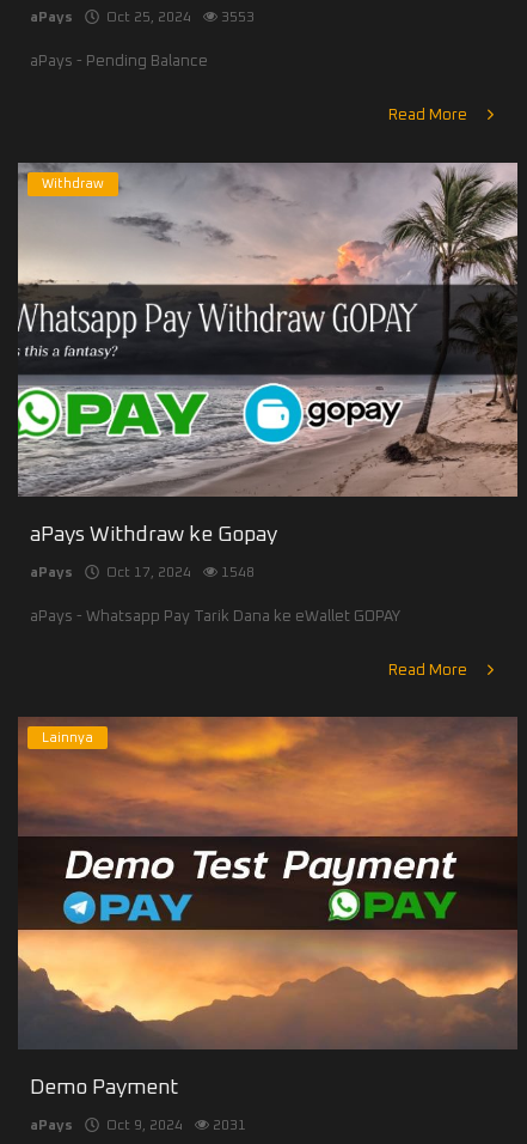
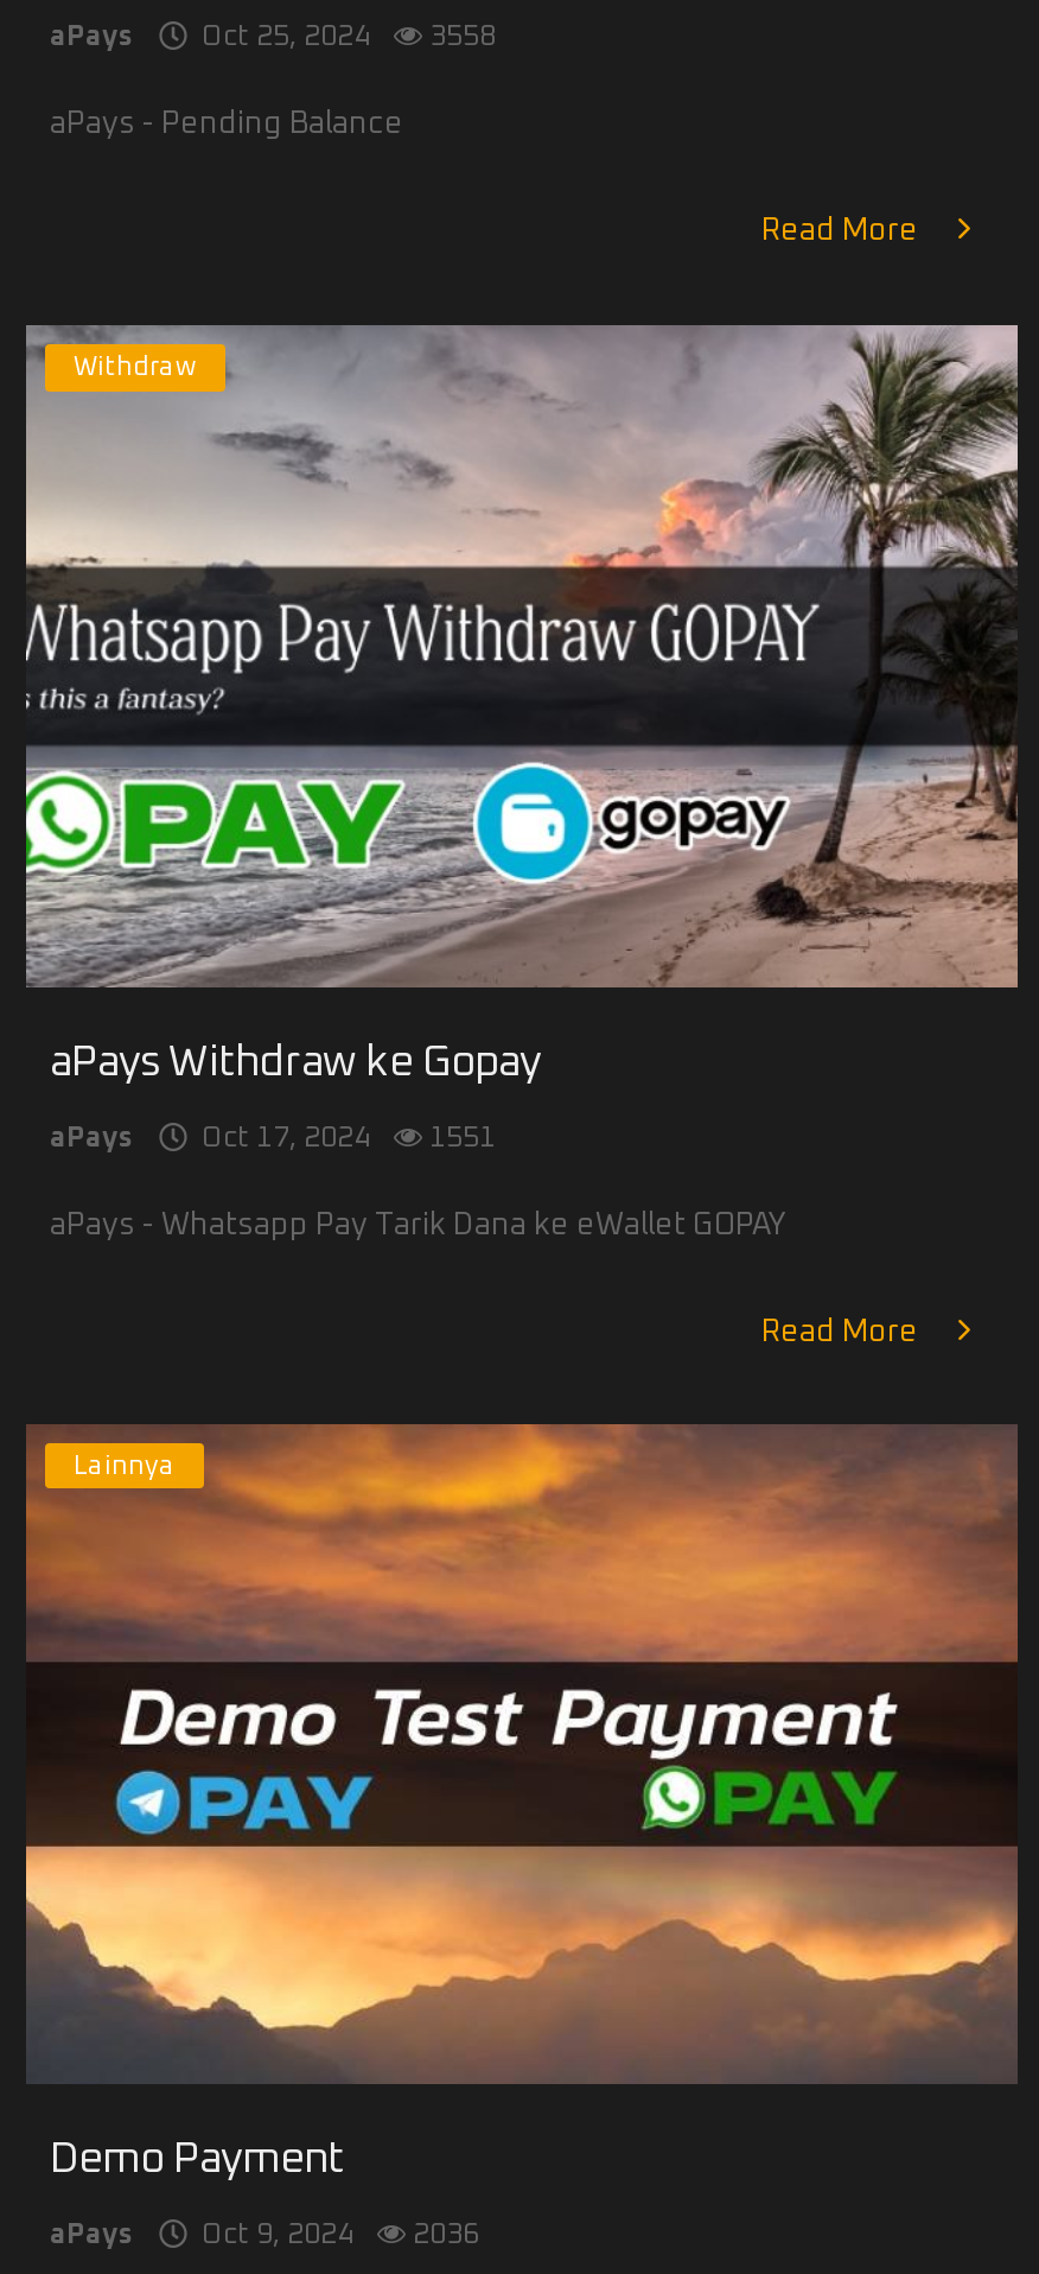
[30,11,255,25] aPays Oct 25, 2024 3553 -> [50,24,496,53] aPays Oct 25, 2024 3558
[30,566,255,580] aPays Oct 17, 2024 1548 -> [50,1124,496,1153] aPays Oct 17, 2024 1551
[30,1119,246,1133] aPays Oct 9, 2024 2031 -> [50,2222,479,2250] aPays Oct 9, 2024 2036

